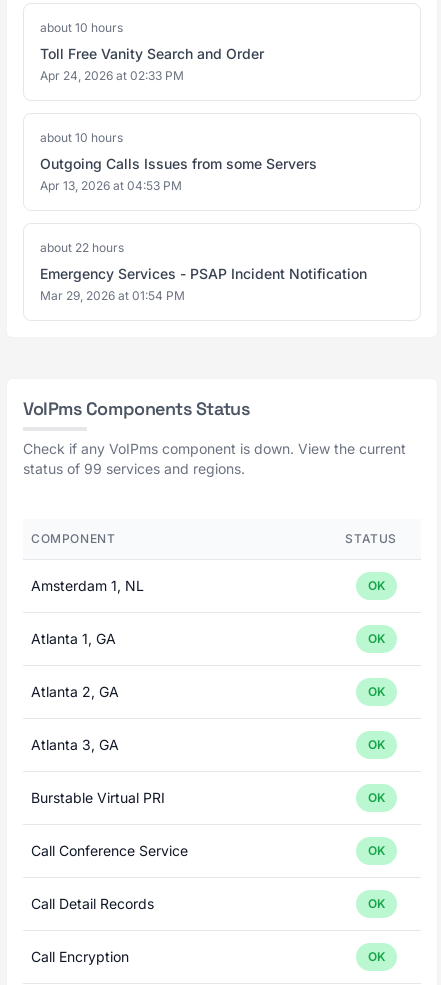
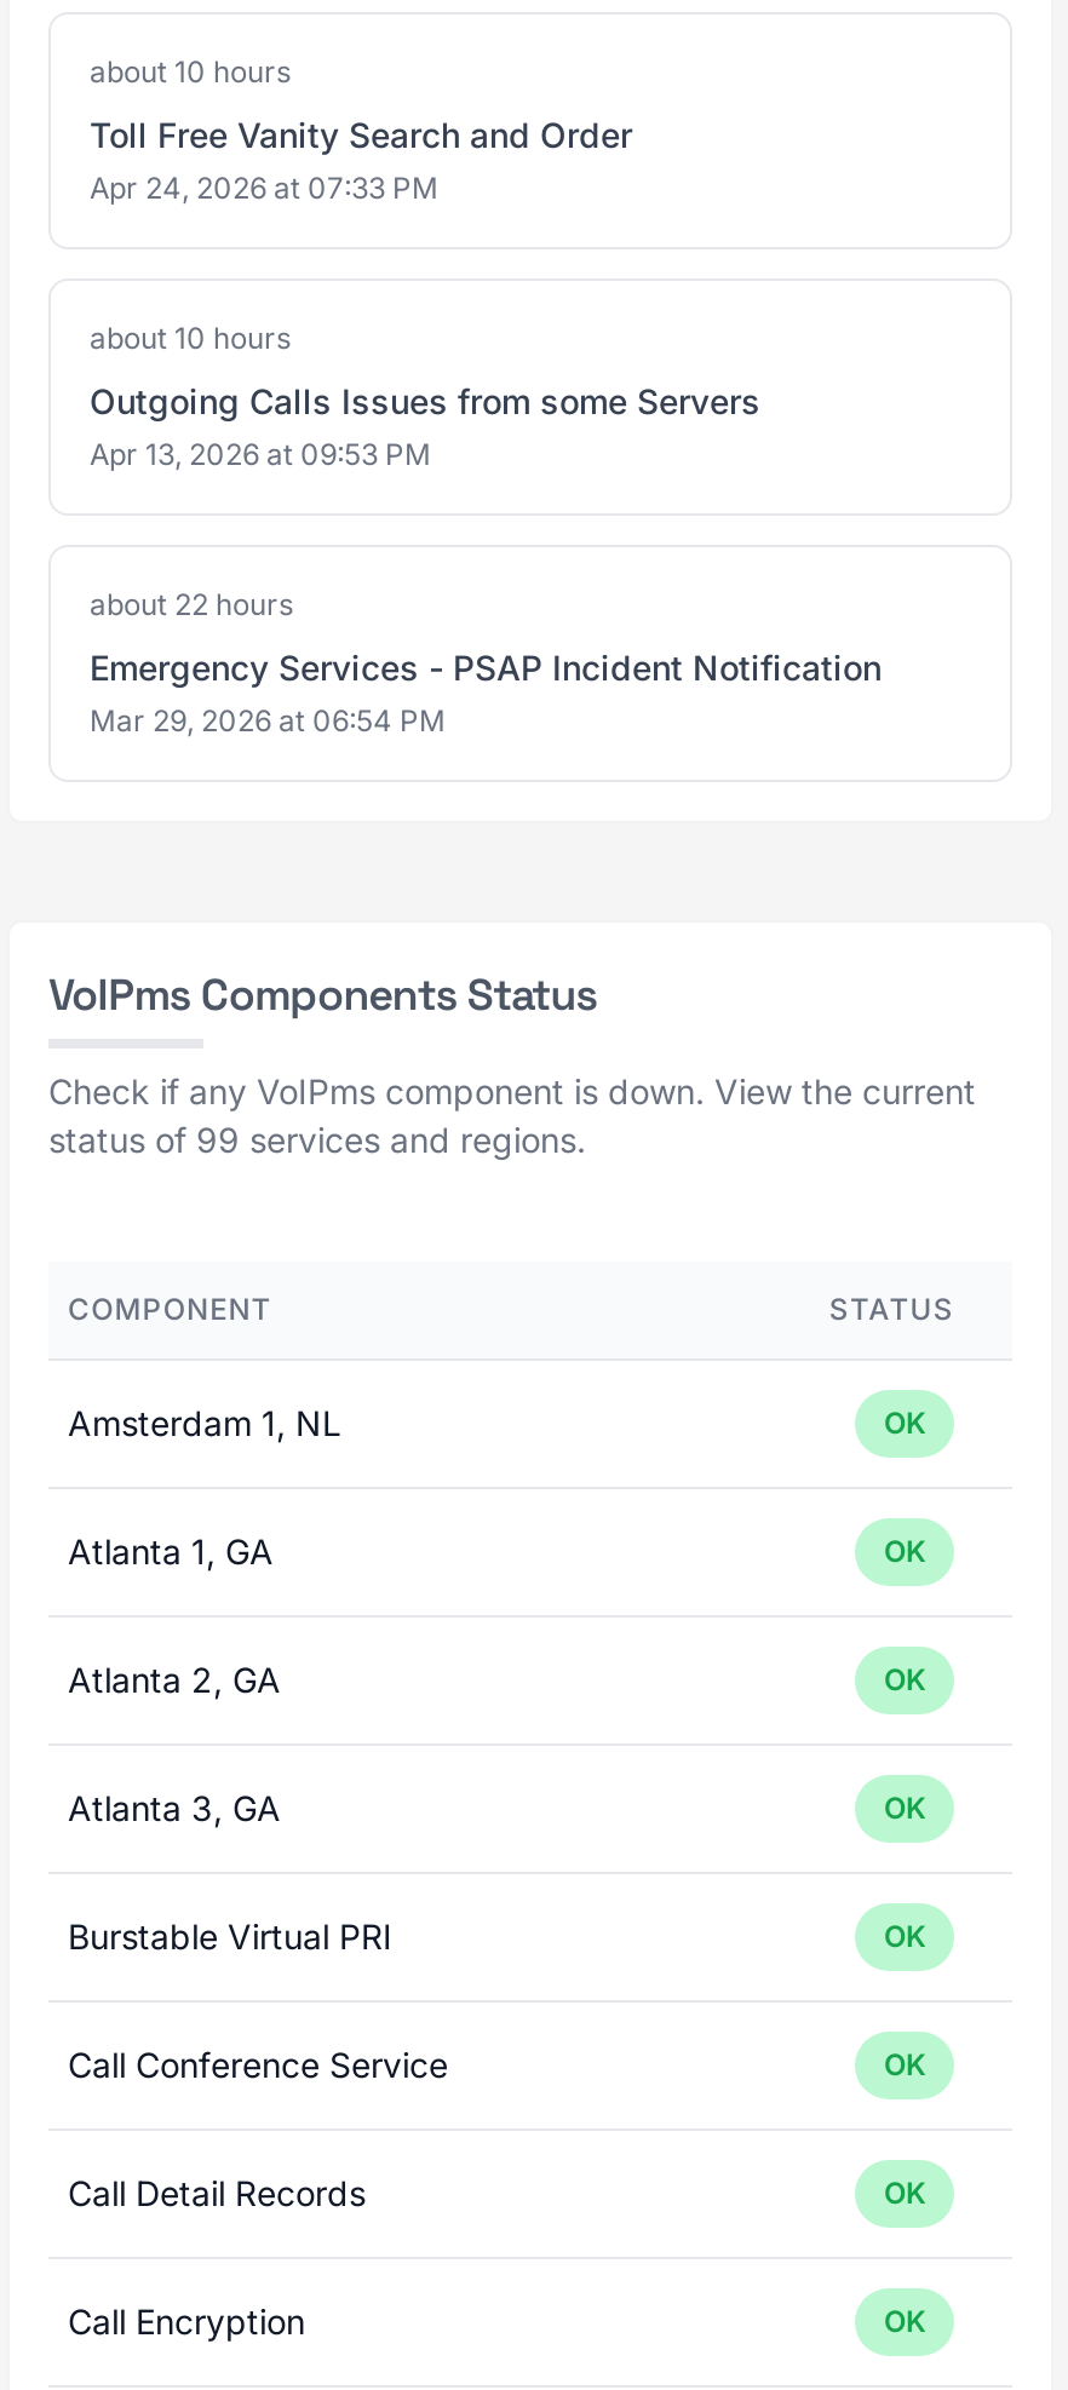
[40,68,184,83] Apr 24, 2026 at 02:33 PM -> [90,170,438,206] Apr 24, 2026 at 07:33 PM
[40,178,182,193] Apr 13, 2026 at 04:53 PM -> [90,436,431,472] Apr 13, 2026 at 09:53 PM
[40,288,185,303] Mar 29, 2026 at 01:54 PM -> [90,702,446,739] Mar 29, 2026 at 06:54 PM

